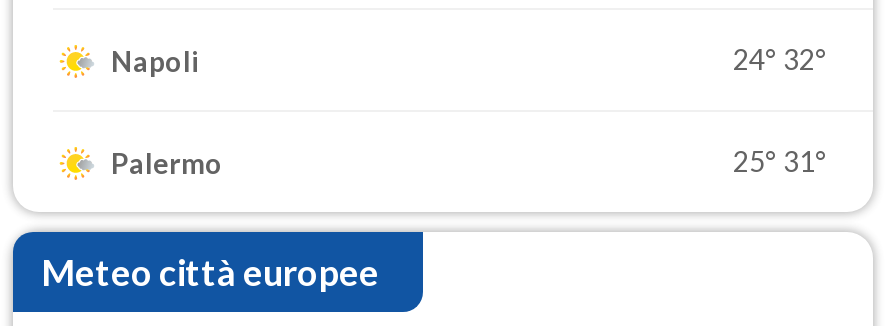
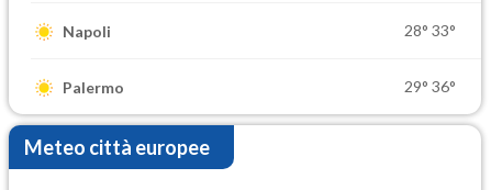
[733,42,827,76] 24° 32° -> [404,21,456,39] 28° 33°
[733,144,827,178] 25° 31° -> [404,77,456,95] 29° 36°

